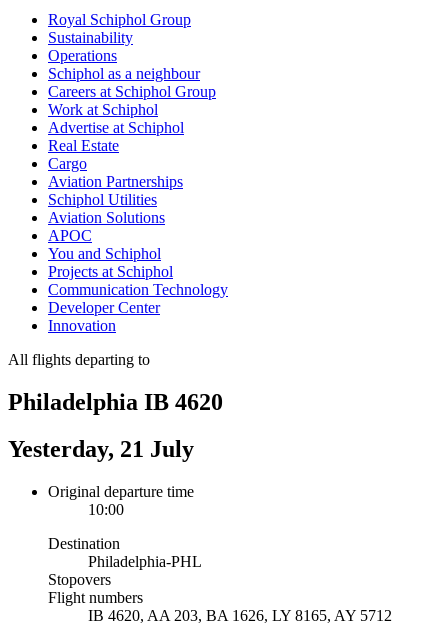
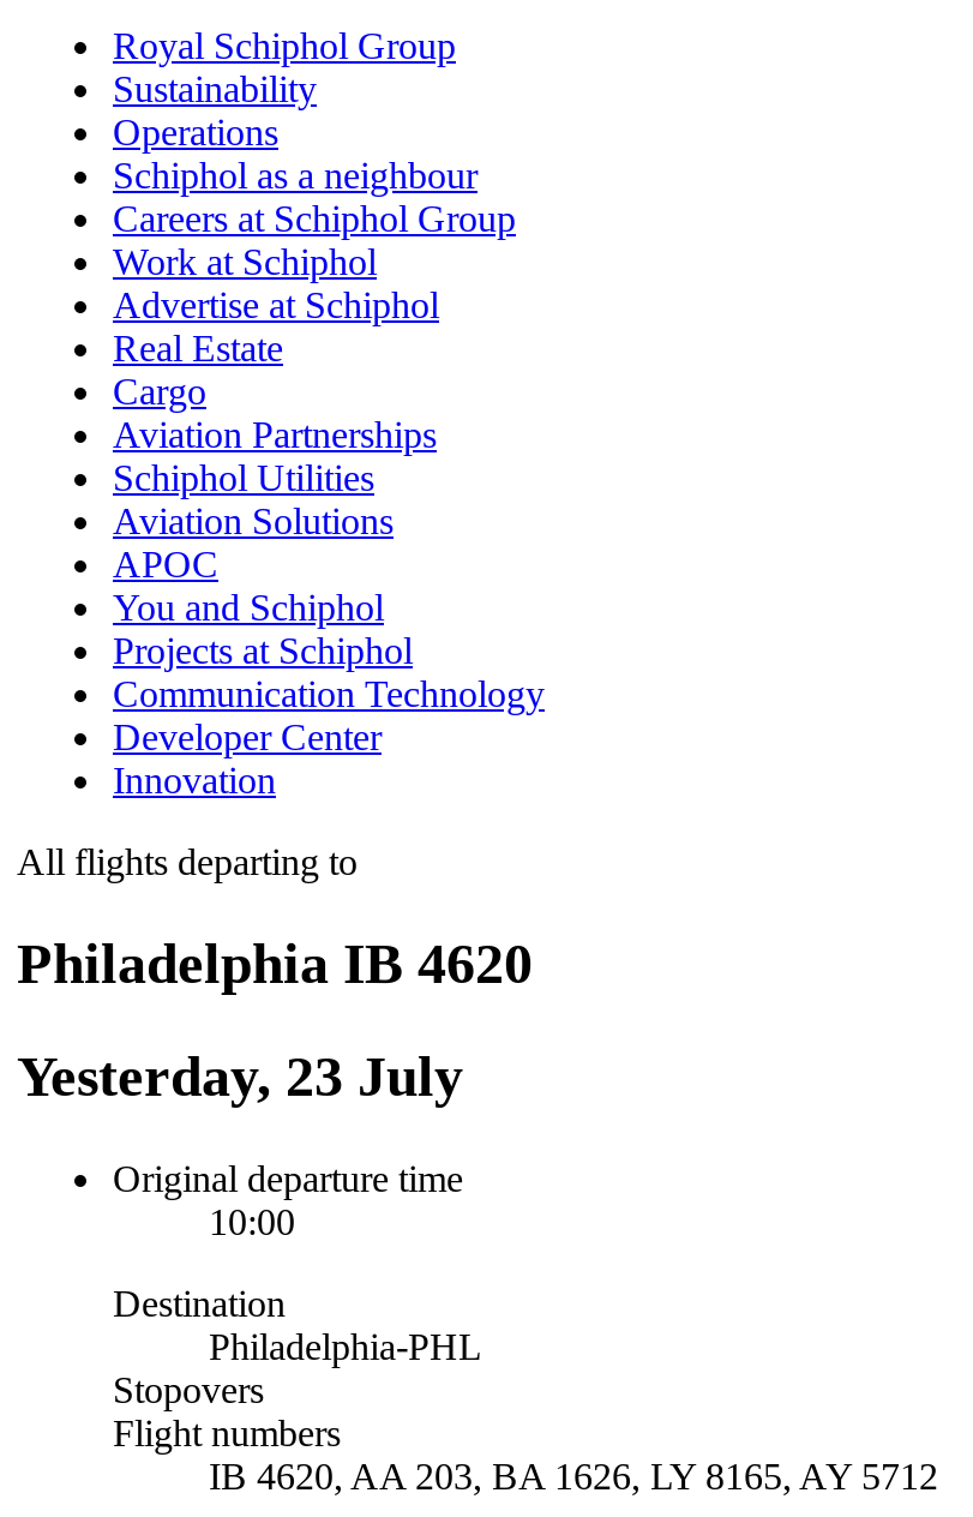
[8,436,194,462] Yesterday, 21 July -> [17,1045,463,1107] Yesterday, 23 July

